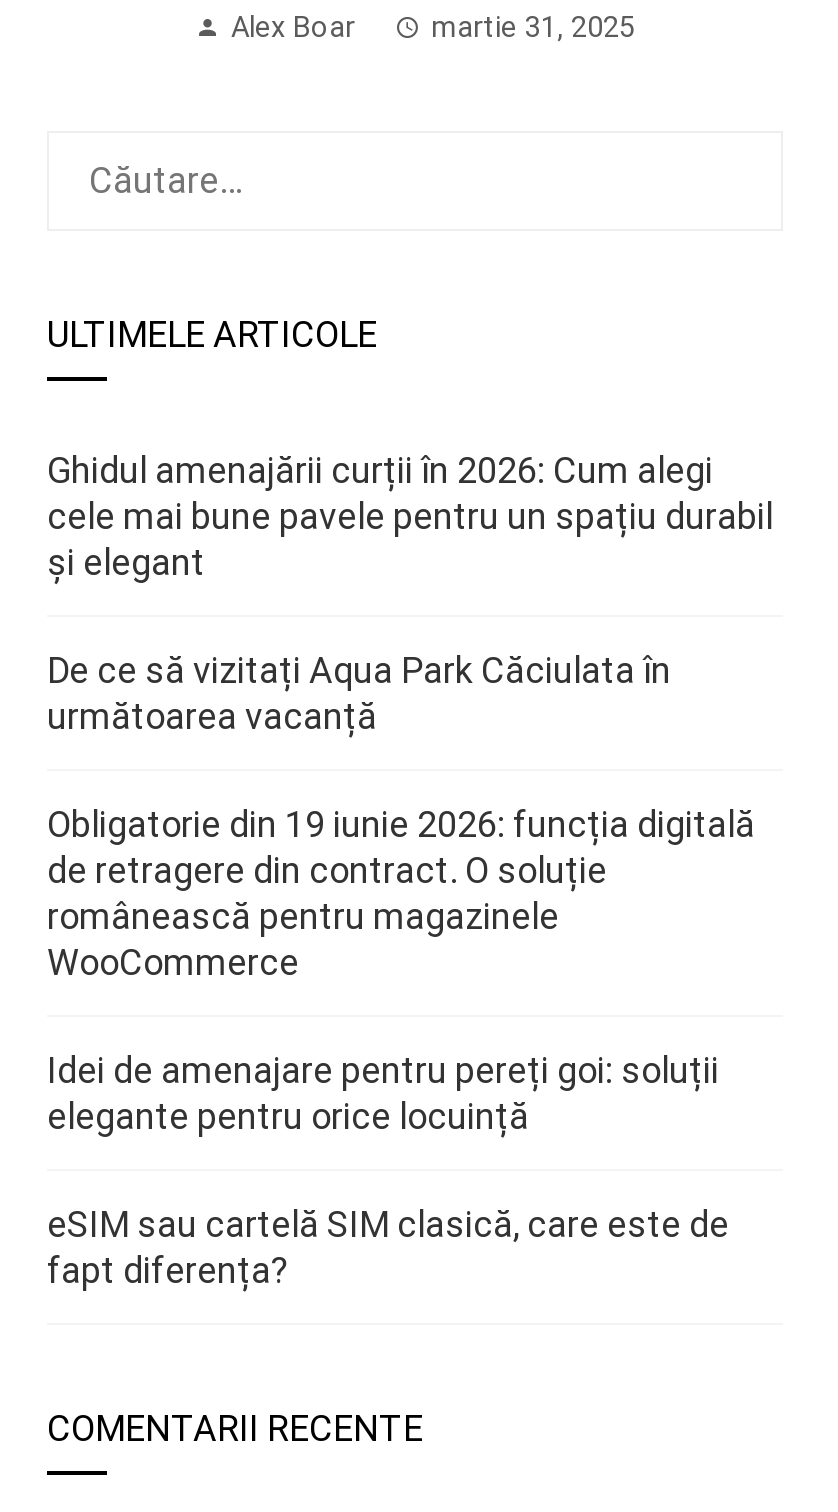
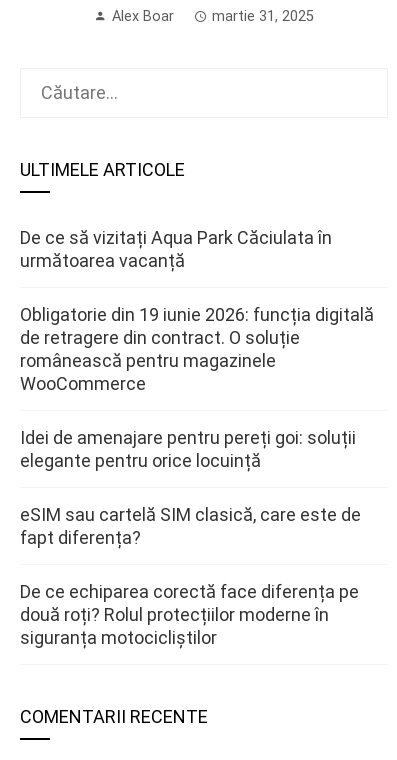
[47,449,773,583] Ghidul amenajării curții în 2026: Cum alegi | cele mai bune pavele pentru un spațiu durabil | și elegant -> none
moved [47,649,755,1291] -> [20,227,374,548]: De ce să vizitați Aqua Park Căciulata în | următoarea vacanță | Obligatorie din 19 iunie 2026: funcția digitală | ... | eSIM sau cartelă SIM clasică, care este de | fapt diferența?
none -> [20,581,359,648] De ce echiparea corectă face diferența pe | două roți? Rolul protecțiilor moderne în | siguranța motocicliștilor

